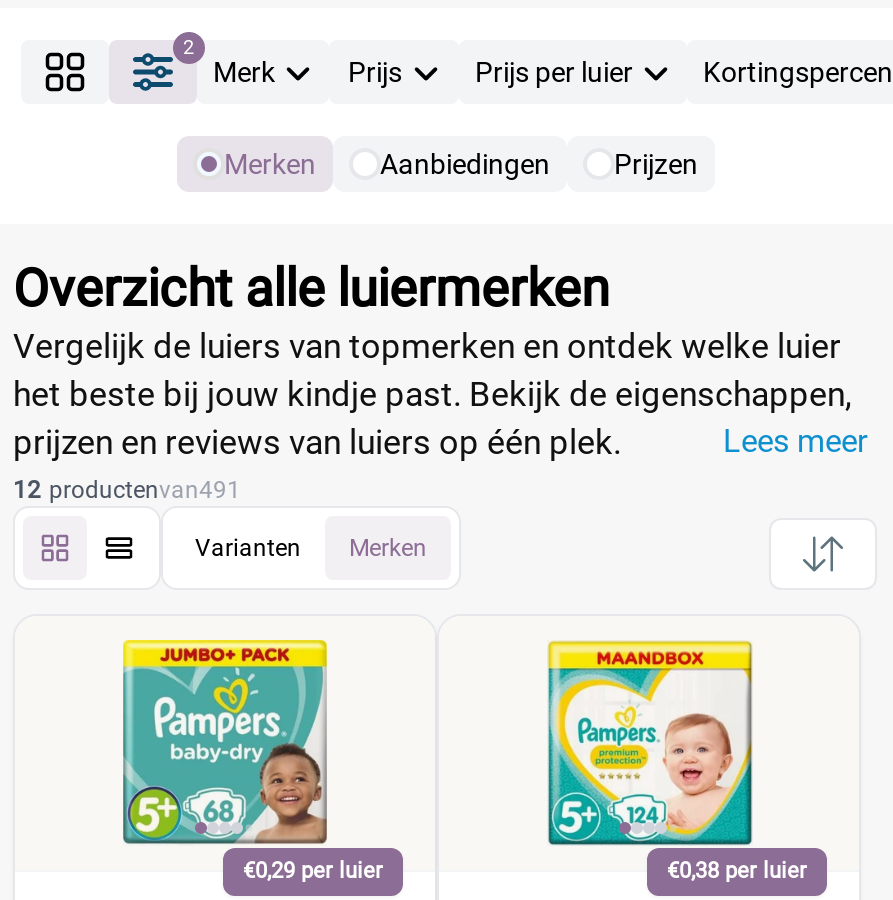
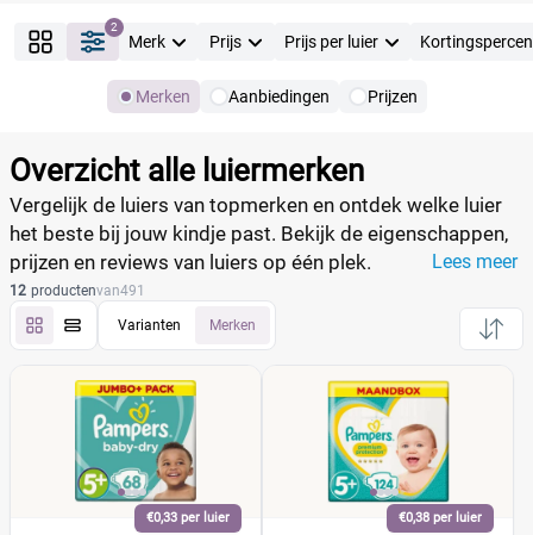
[243,858,383,884] €0,29 per luier -> [146,510,230,525] €0,33 per luier

